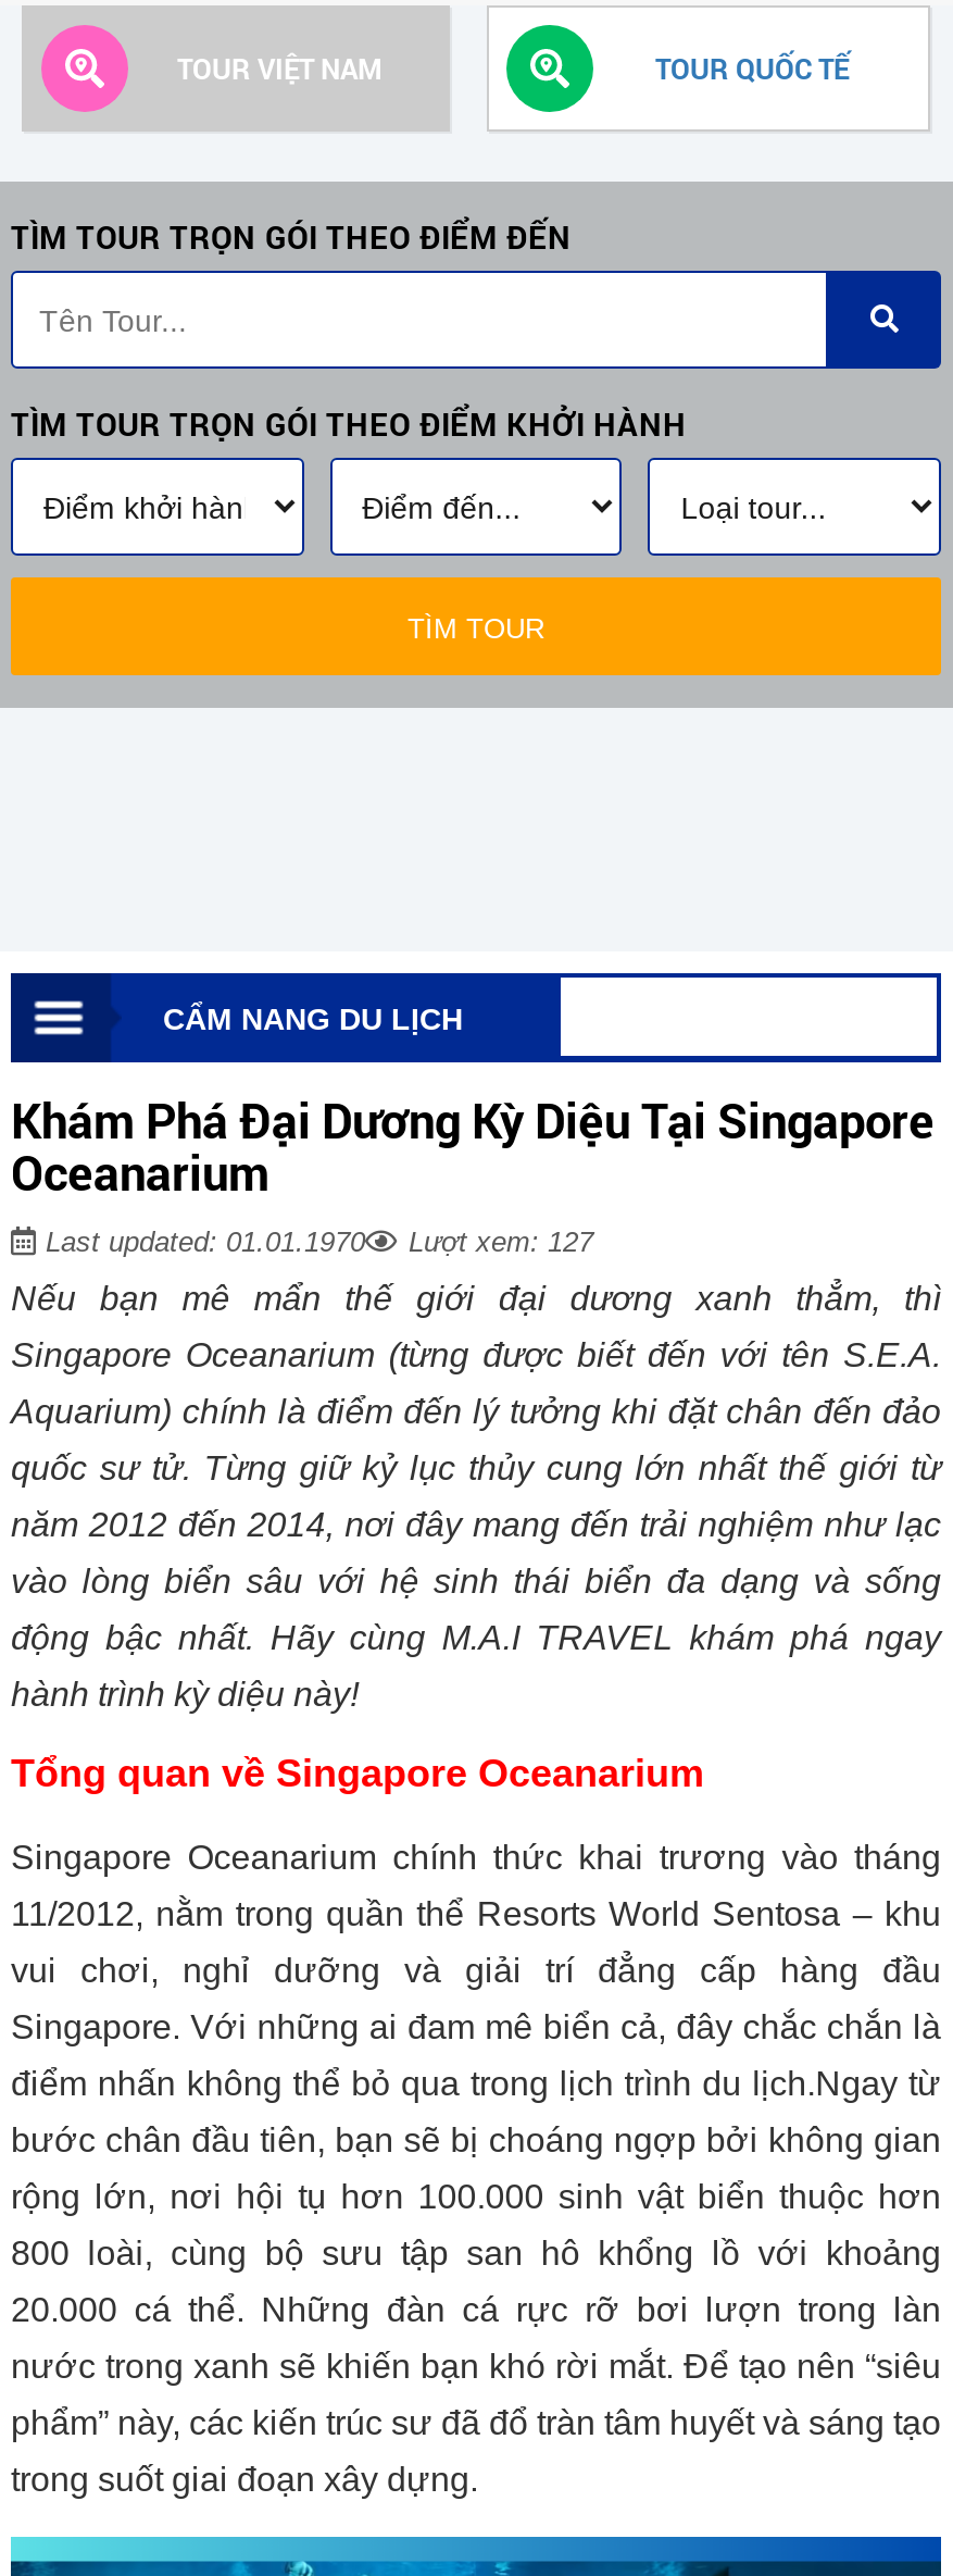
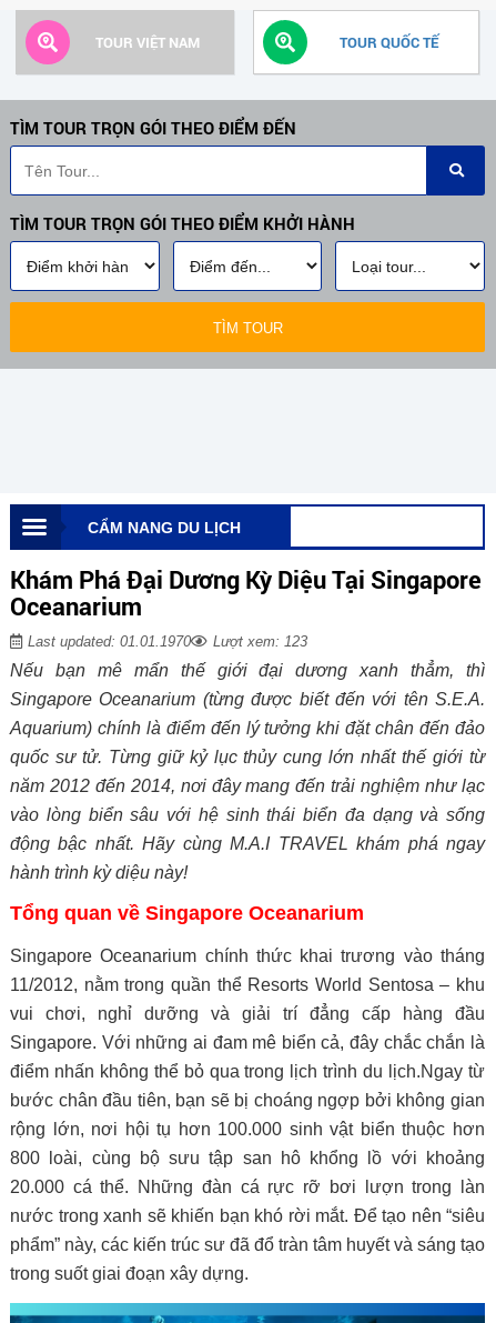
[46,1225,593,1258] Last updated: 01.01.1970 Lượt xem: 127 -> [28,633,307,650] Last updated: 01.01.1970 Lượt xem: 123

